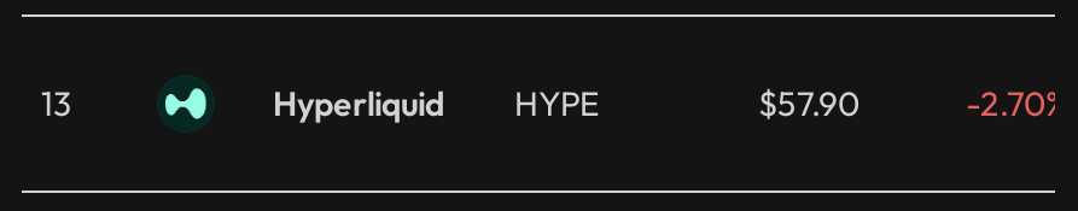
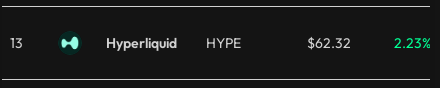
[758,82,860,125] $57.90 -> [307,34,351,52] $62.32
[966,82,1067,125] -2.70% -> [394,34,431,52] 2.23%

